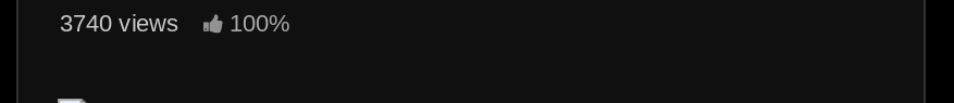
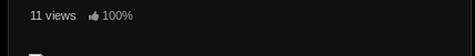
[60,10,290,36] 3740 views 100% -> [30,9,133,22] 11 views 100%

